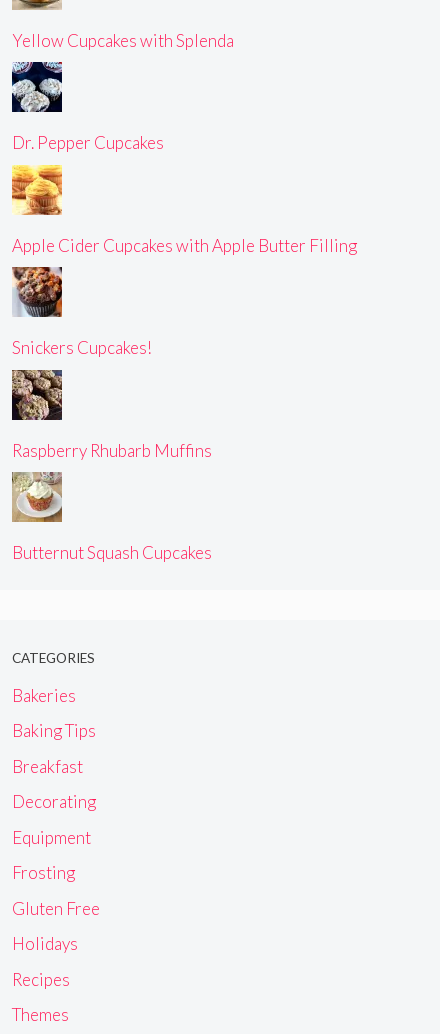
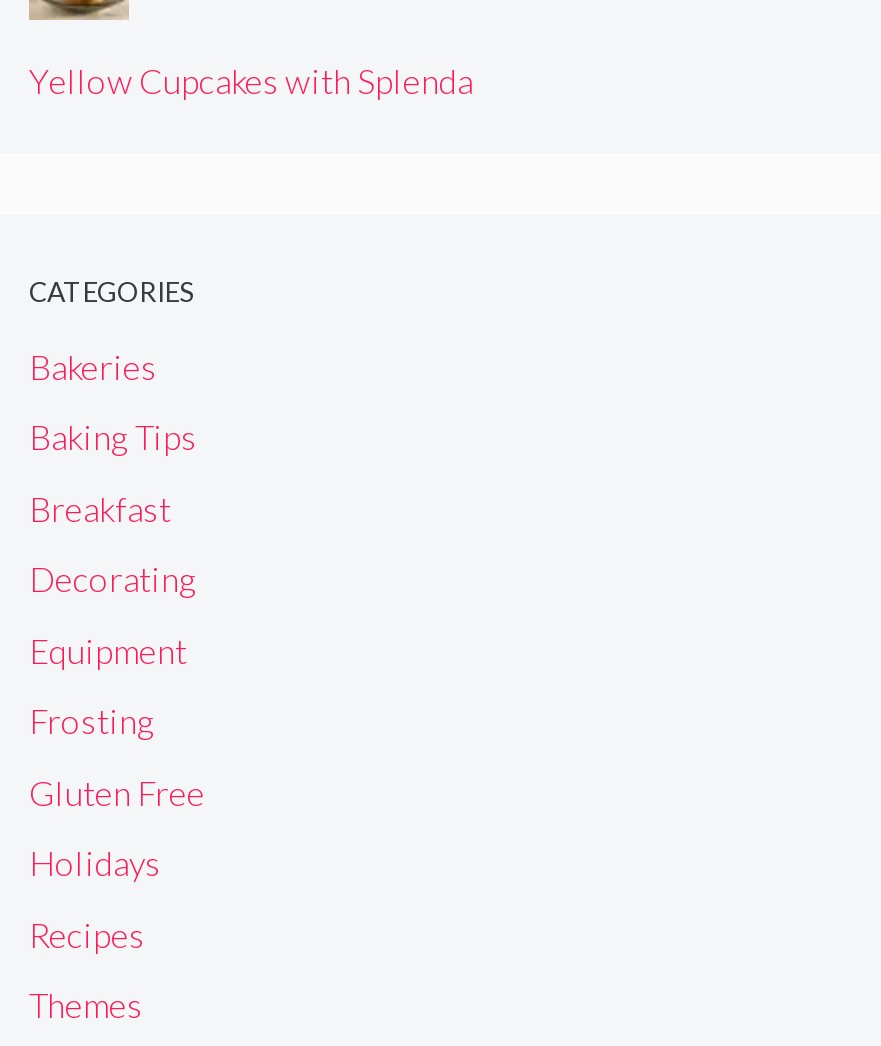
[11,61,164,153] [image] | Dr. Pepper Cupcakes -> none
[11,164,357,256] [image] | Apple Cider Cupcakes with Apple Butter Filling -> none
[12,266,152,358] [image] | Snickers Cupcakes! -> none
[11,369,212,461] [image] | Raspberry Rhubarb Muffins -> none
[12,471,212,563] [image] | Butternut Squash Cupcakes -> none

